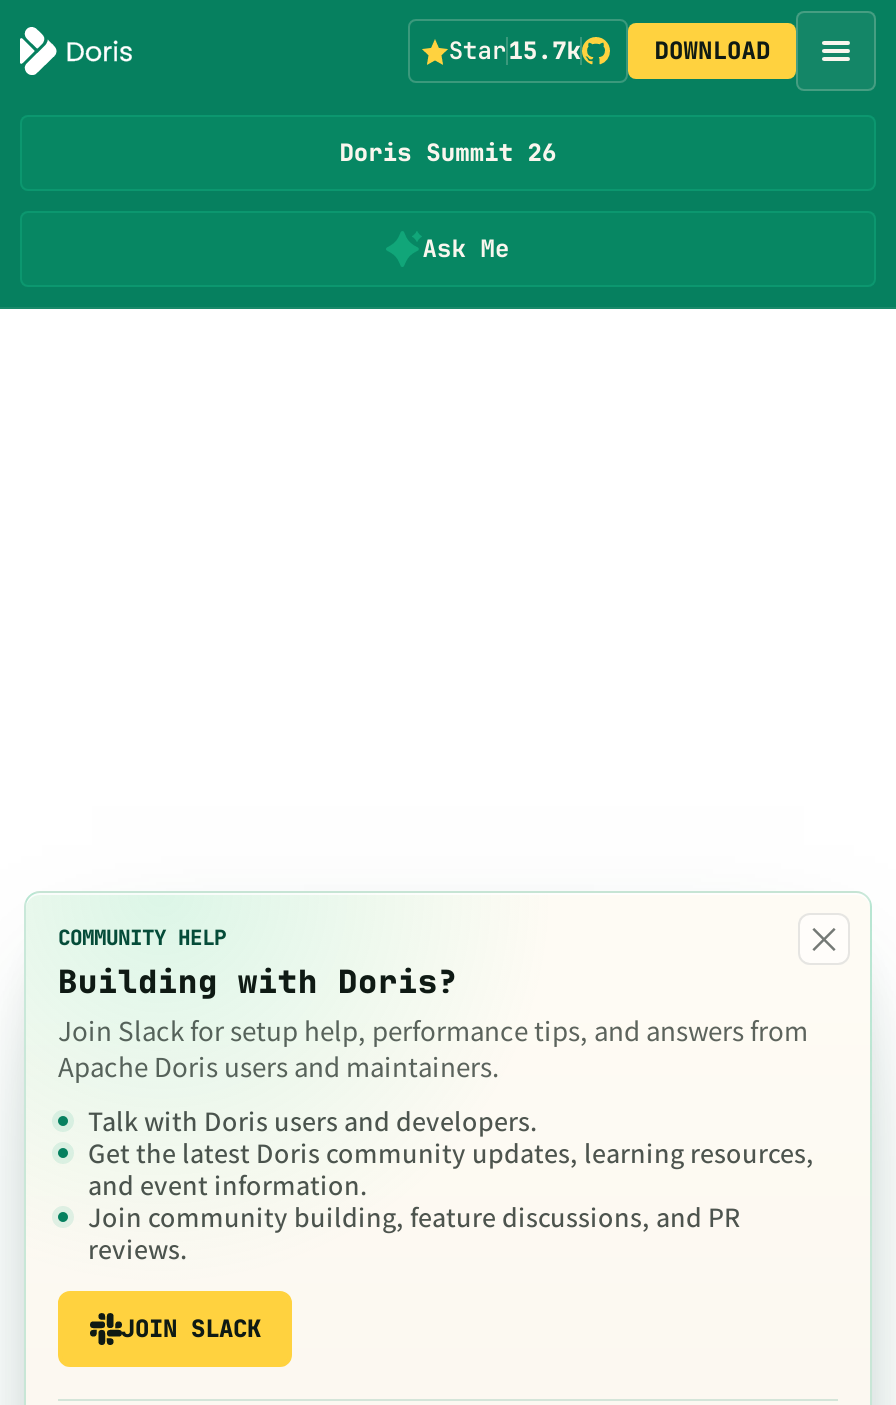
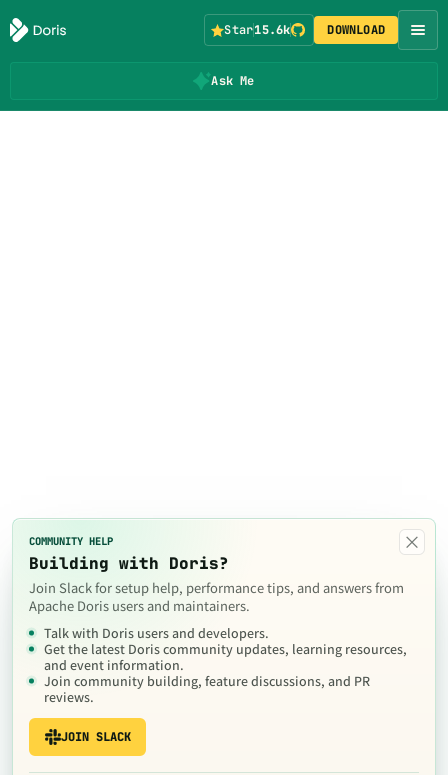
[449,35,581,67] Star15.7k -> [224,22,290,38] Star15.6k
[339,137,557,169] Doris Summit 26 -> none
moved [423,233,509,265] -> [211,73,255,89]: Ask Me

